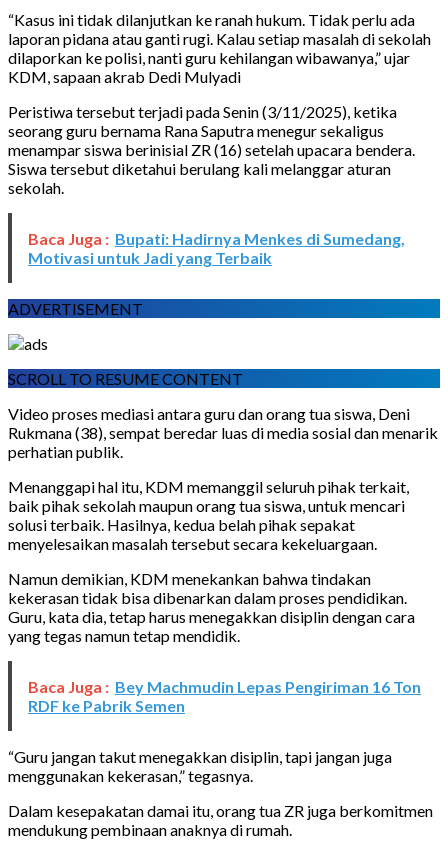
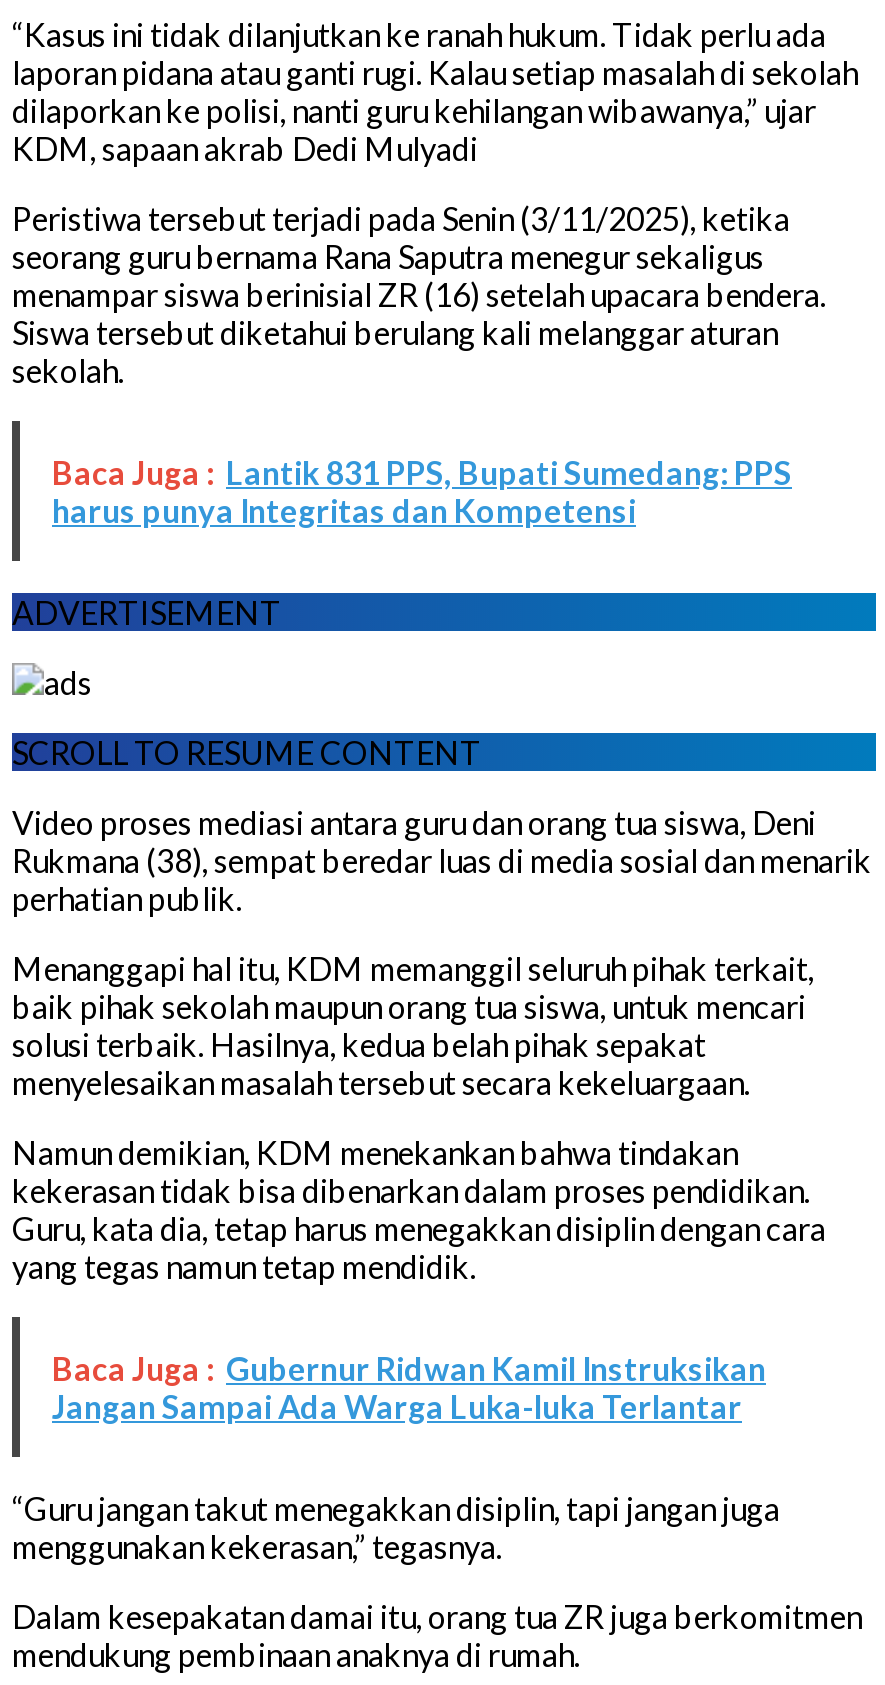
[28,229,405,267] Baca Juga : Bupati: Hadirnya Menkes di Sumedang, | Motivasi untuk Jadi yang Terbaik -> [52,453,792,529] Baca Juga : Lantik 831 PPS, Bupati Sumedang: PPS | harus punya Integritas dan Kompetensi
[28,677,421,715] Baca Juga : Bey Machmudin Lepas Pengiriman 16 Ton | RDF ke Pabrik Semen -> [52,1349,766,1425] Baca Juga : Gubernur Ridwan Kamil Instruksikan | Jangan Sampai Ada Warga Luka-luka Terlantar

